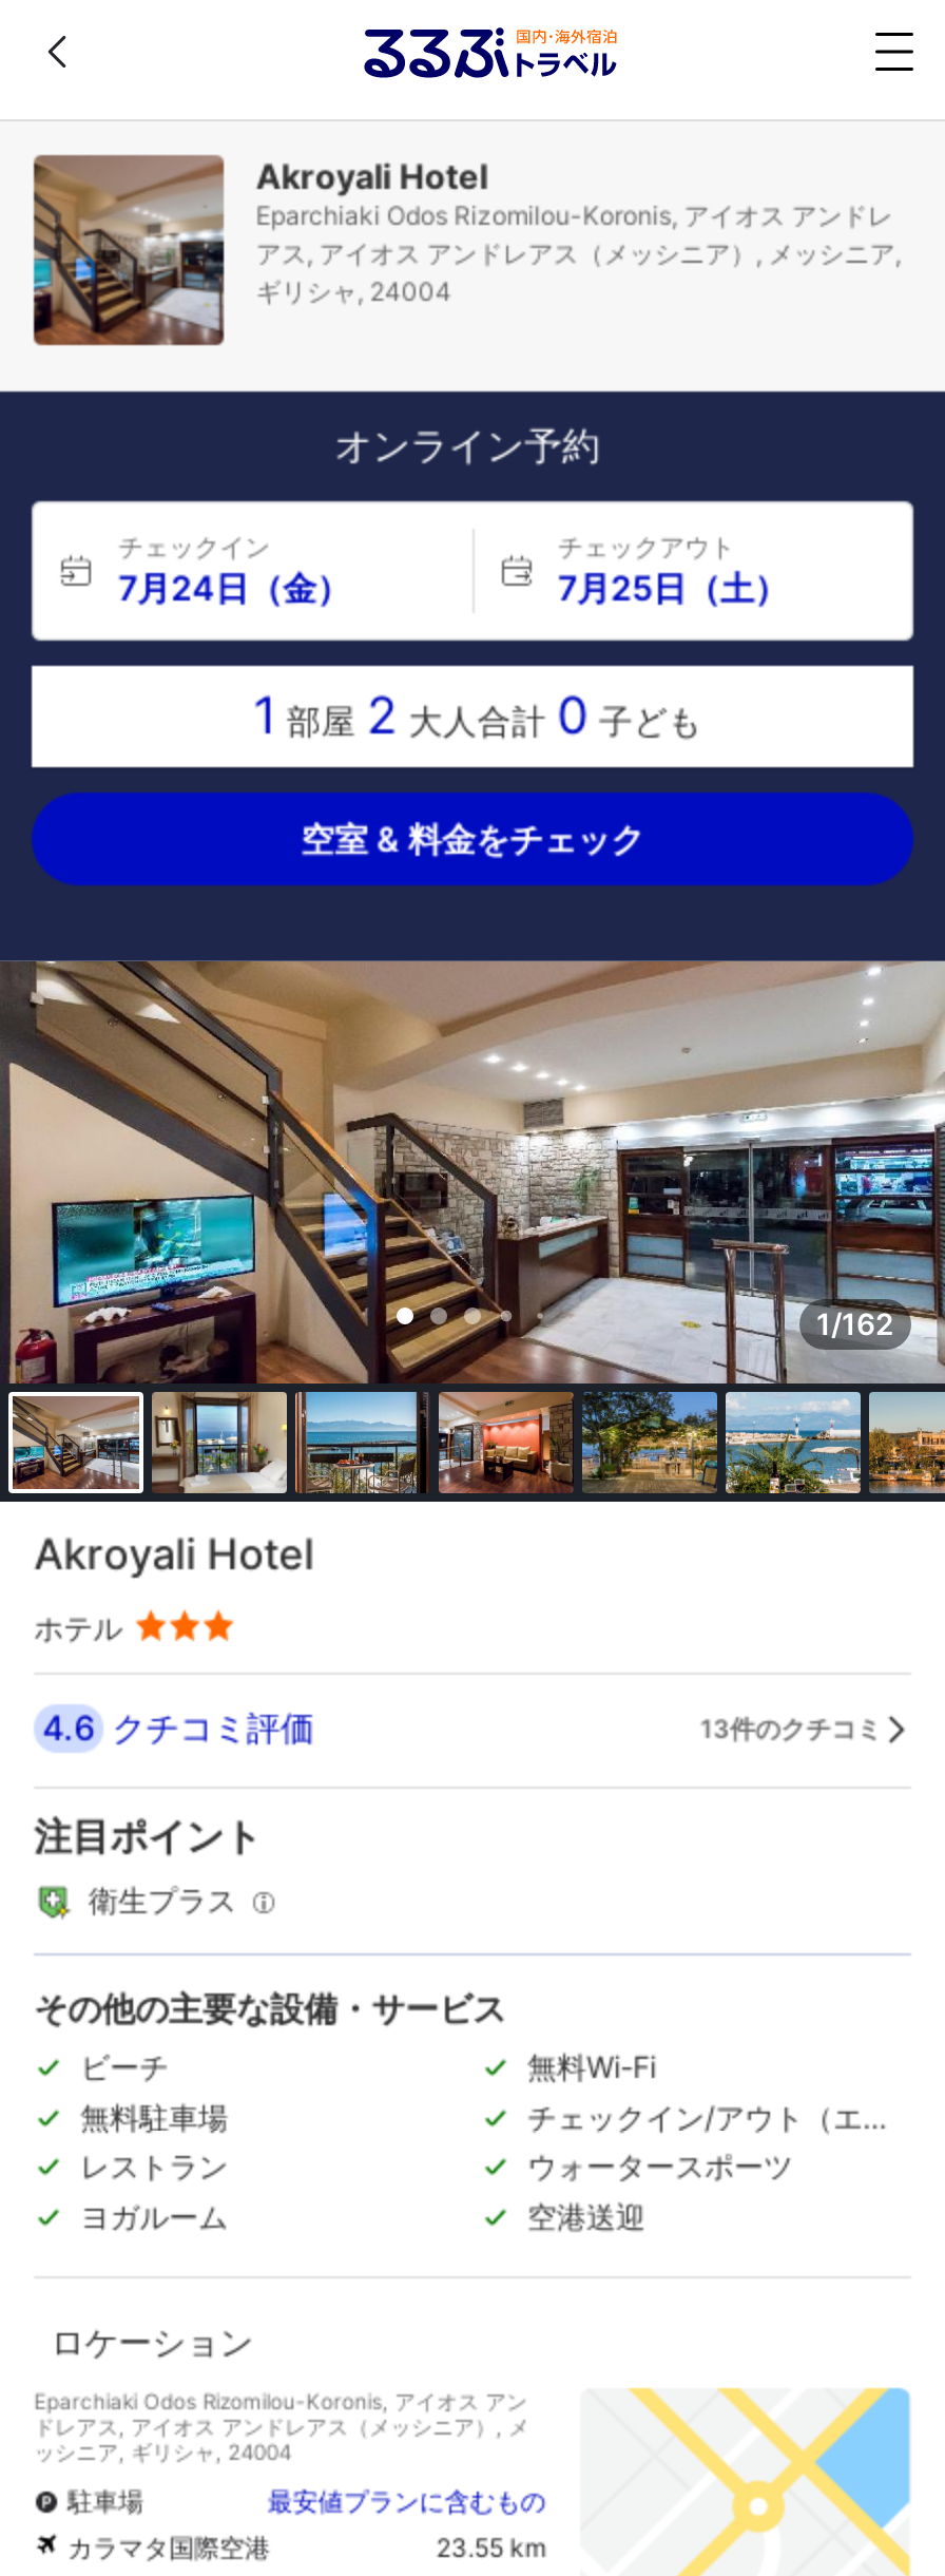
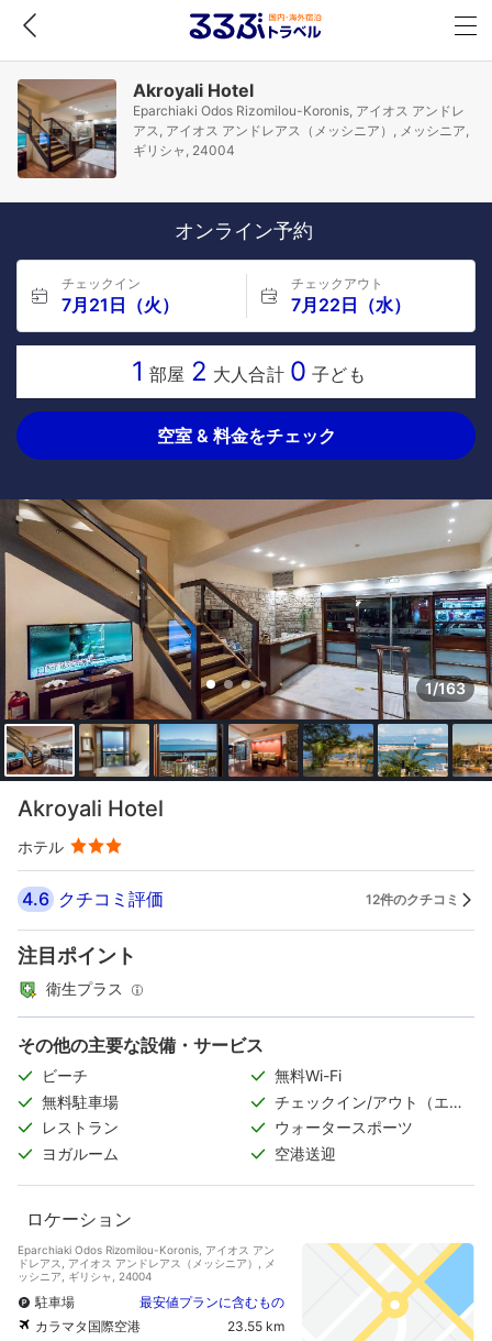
[118,567,350,609] 7月24日（金） -> [62,294,179,316] 7月21日（火）
[558,567,788,609] 7月25日（土） -> [290,294,410,316] 7月22日（水）
[816,1306,894,1342] 1/162 -> [425,679,466,698] 1/163
[700,1712,882,1743] 13件のクチコミ -> [366,891,459,907] 12件のクチコミ

